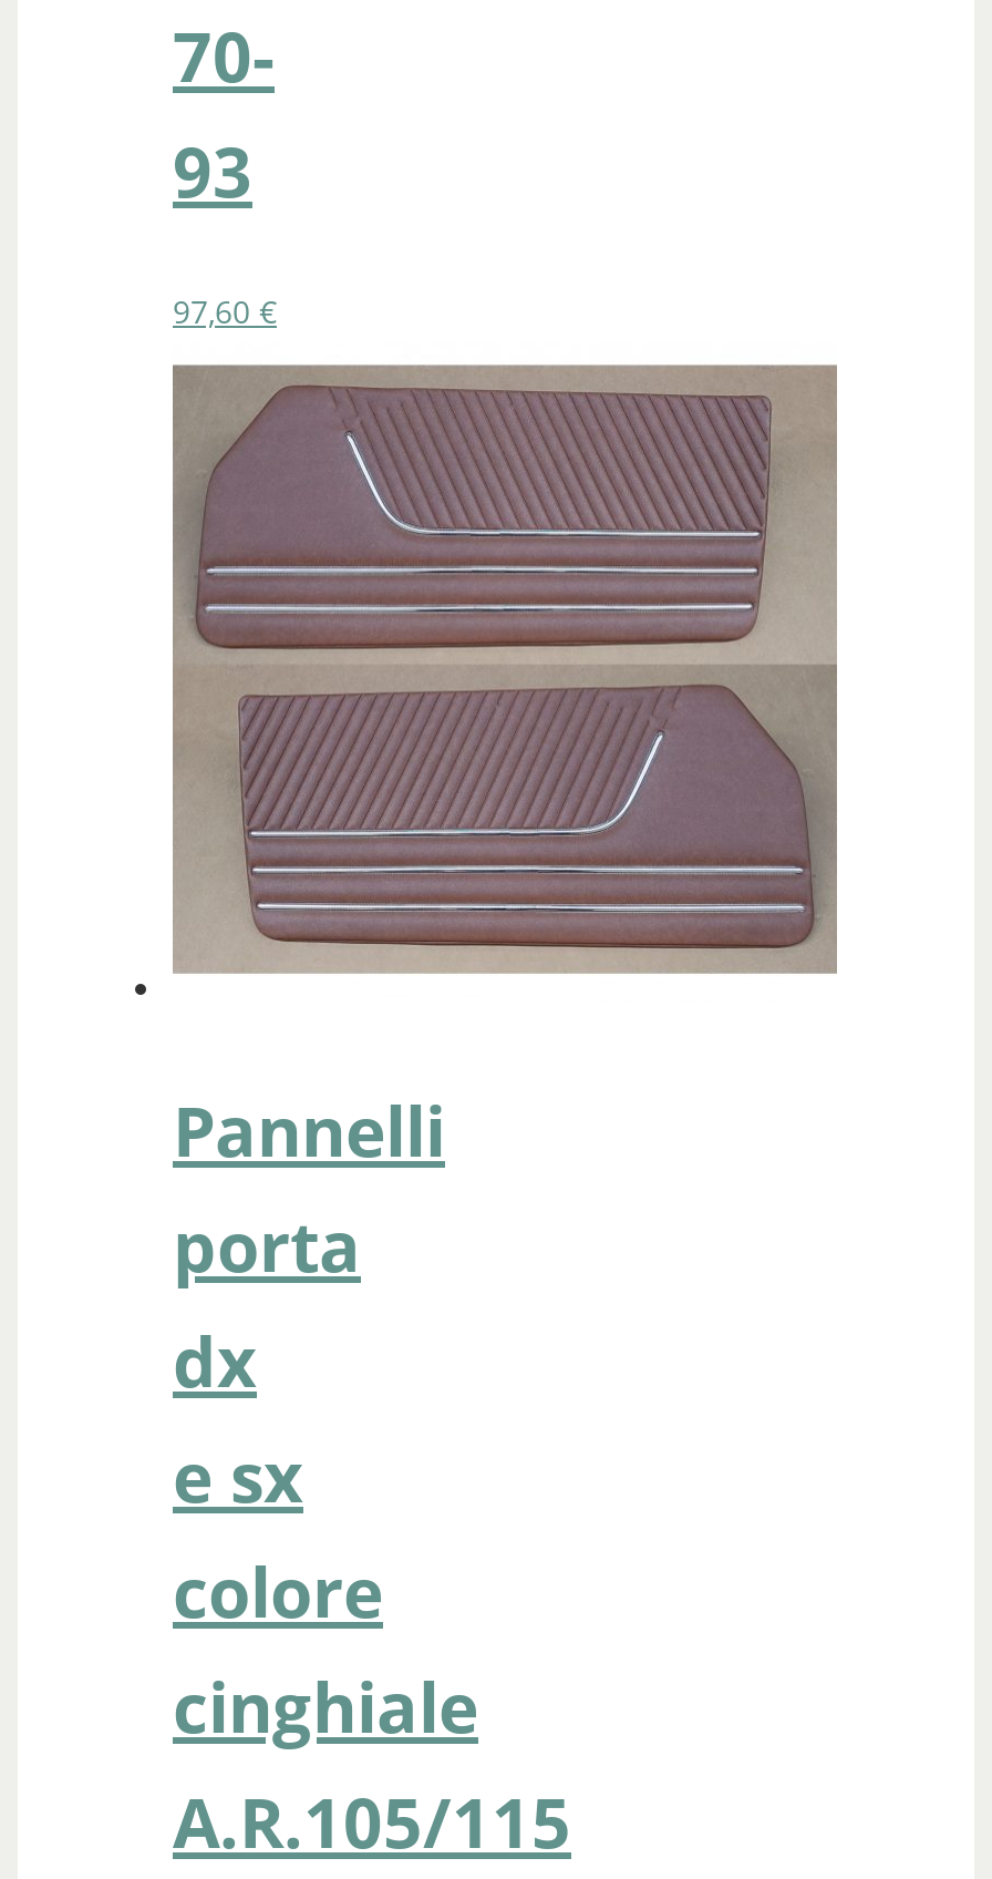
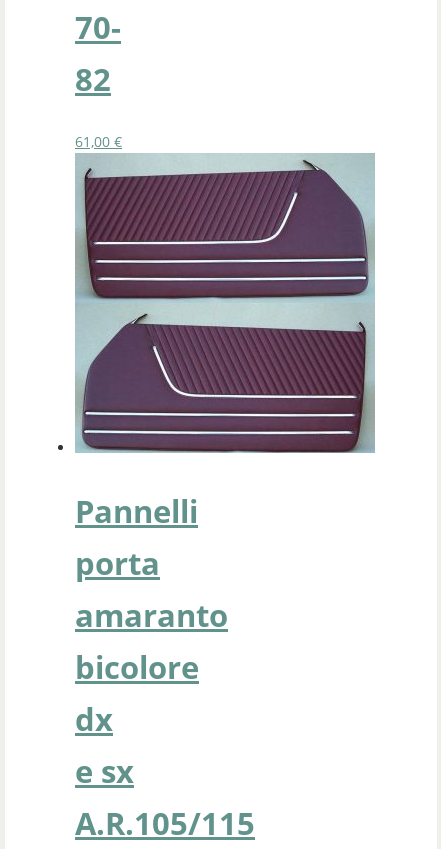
[173,125,252,218] 93 -> [75,58,111,100] 82
[173,291,277,333] 97,60 € -> [75,132,122,151] 61,00 €
[170,337,839,1002] [image] -> [74,152,376,454] [image]
none -> [75,594,228,688] amaranto | bicolore
moved [173,1314,303,1522] -> [75,698,134,792]: dx | e sx
[173,1544,478,1752] colore | cinghiale -> none

